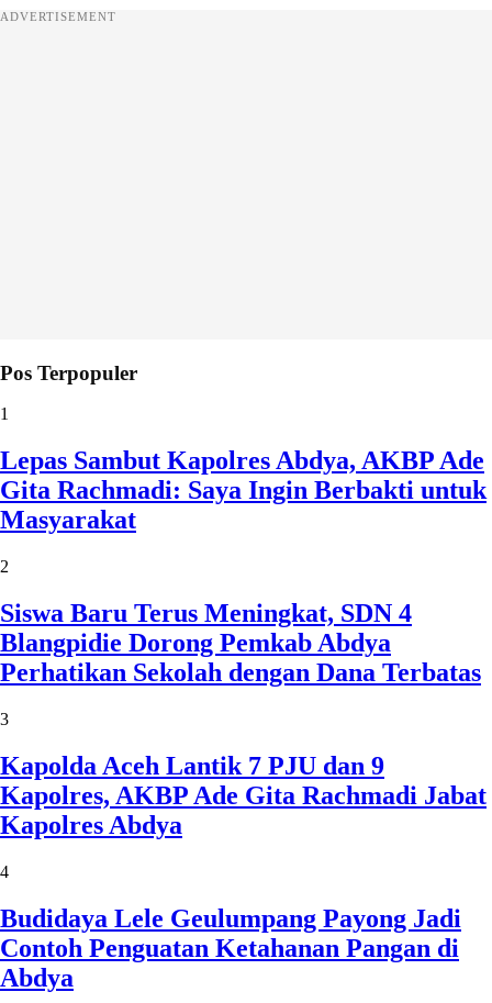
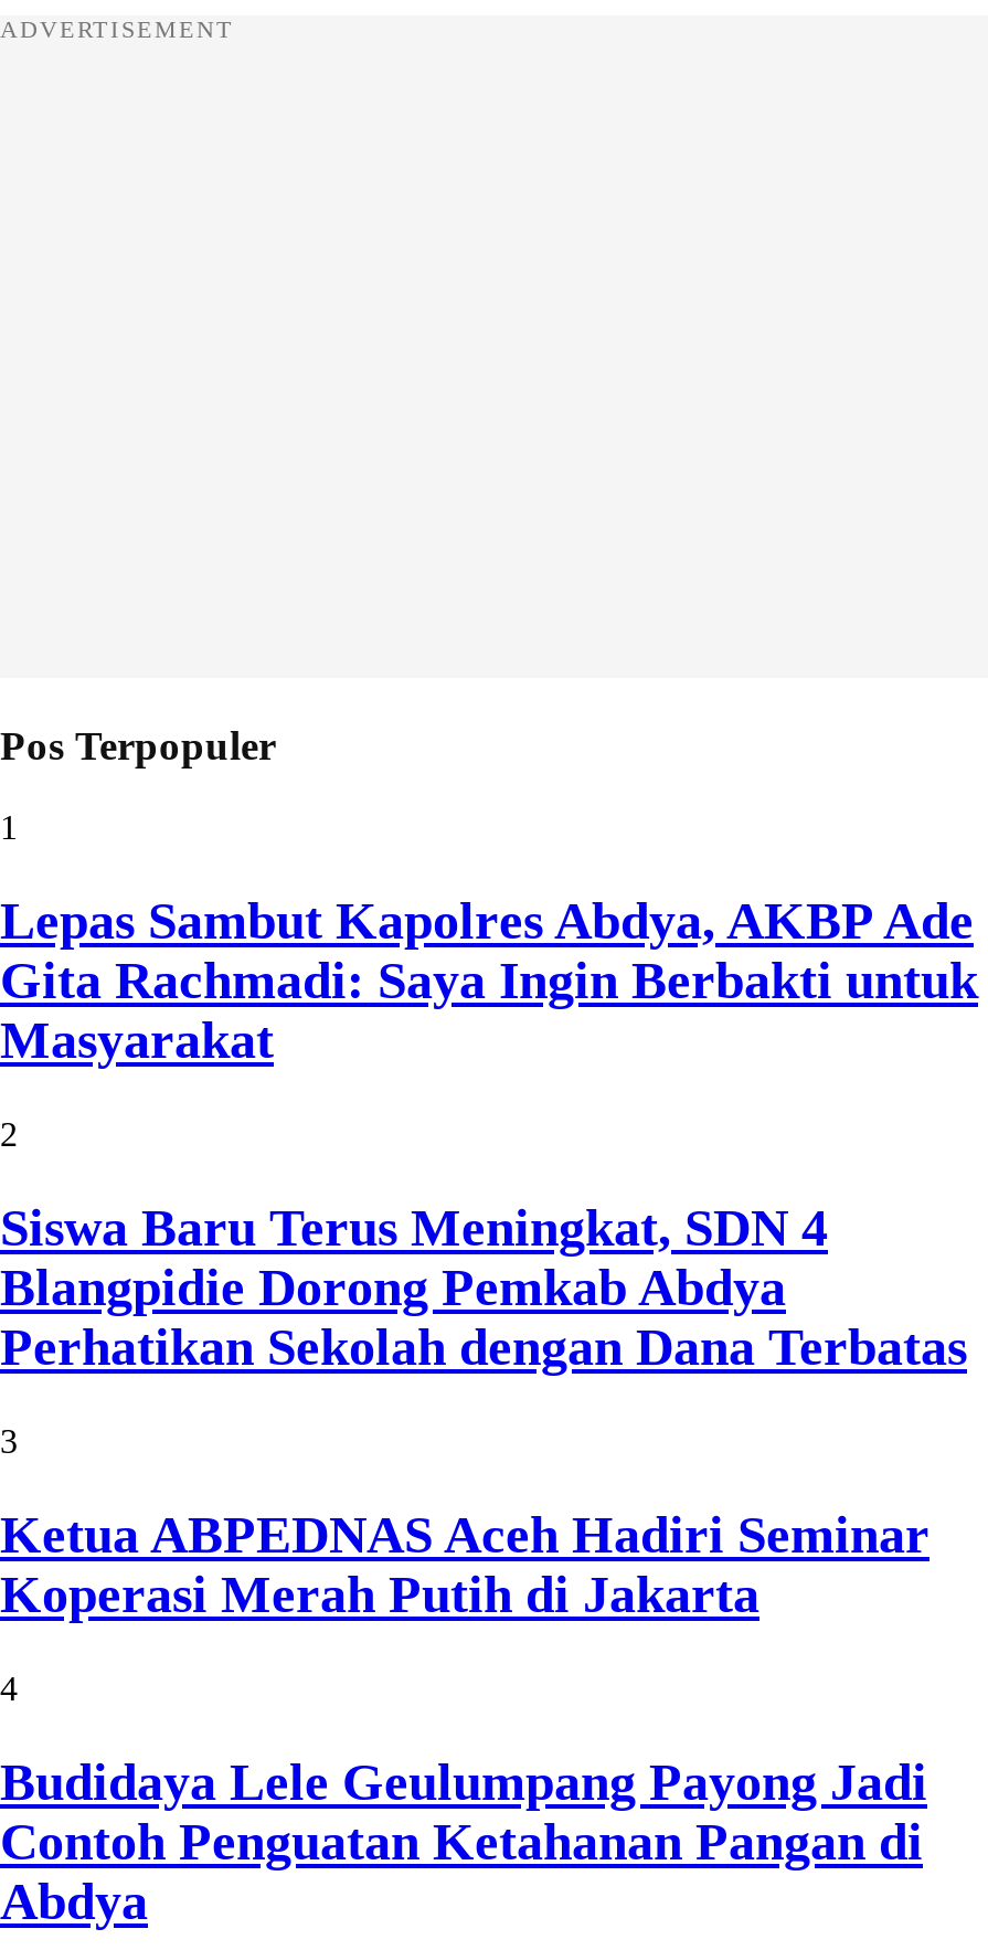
[0,751,487,839] Kapolda Aceh Lantik 7 PJU dan 9 | Kapolres, AKBP Ade Gita Rachmadi Jabat | Kapolres Abdya -> [0,1506,929,1623] Ketua ABPEDNAS Aceh Hadiri Seminar | Koperasi Merah Putih di Jakarta

